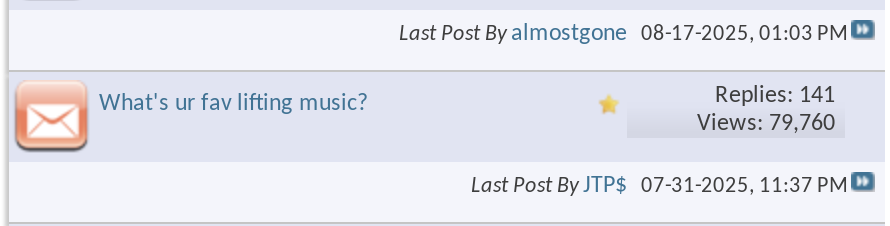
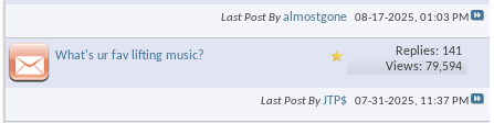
[697,112,835,136] Views: 79,760 -> [386,60,462,74] Views: 79,594

